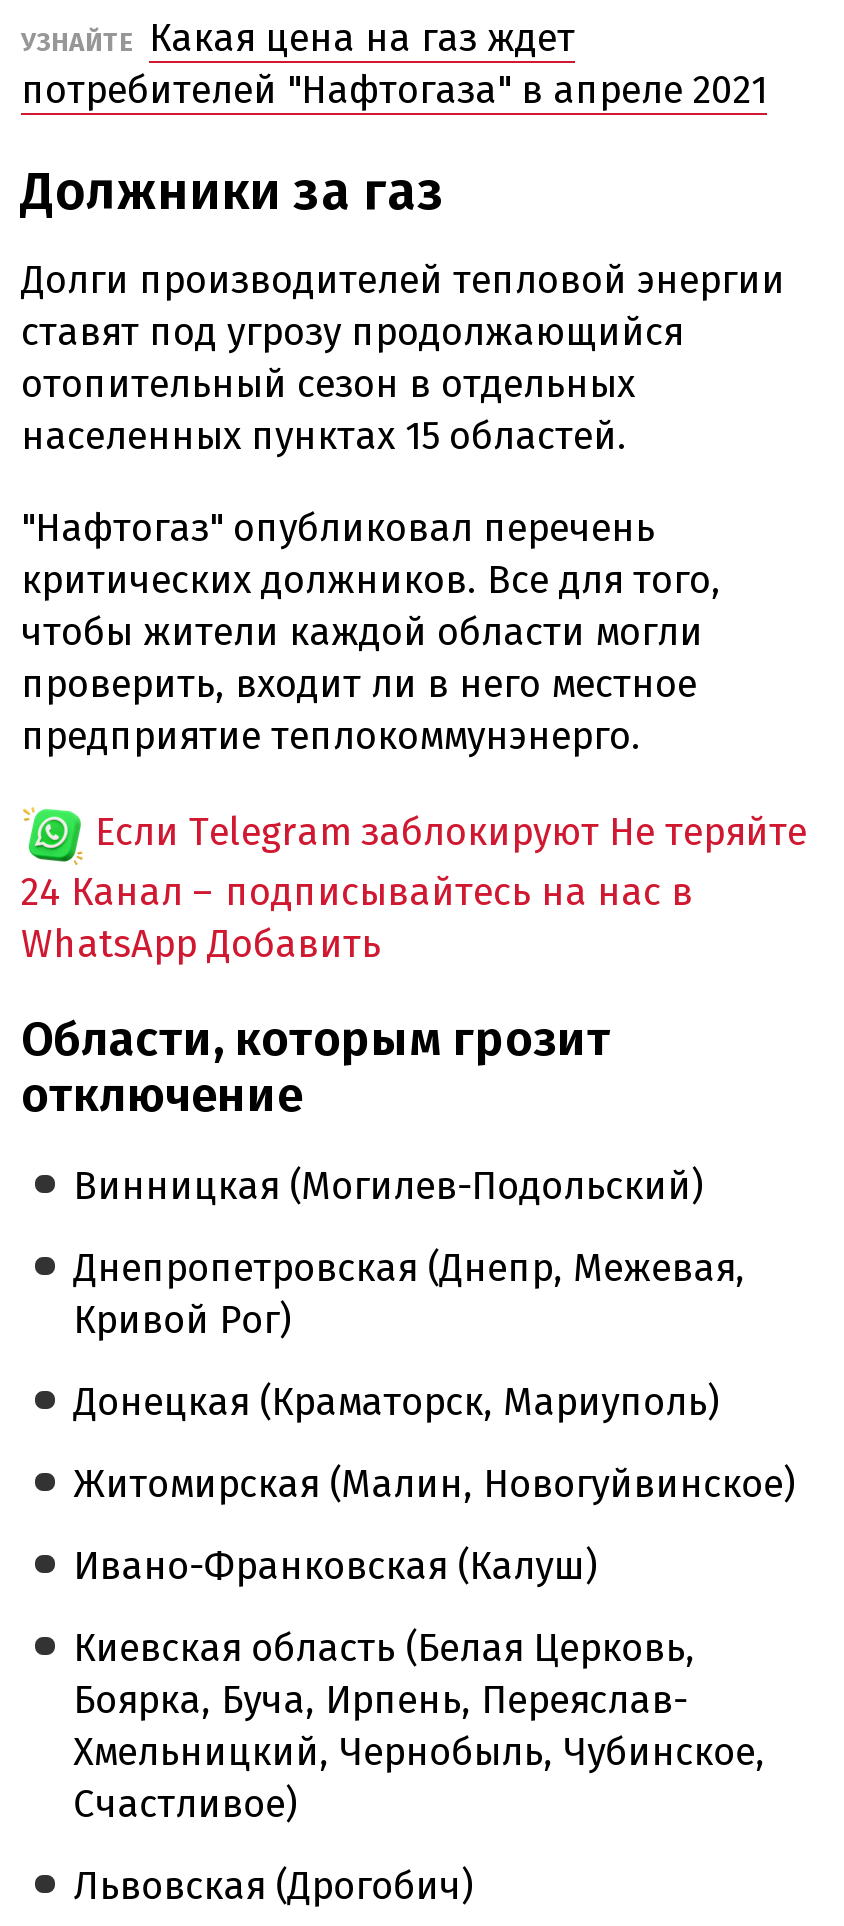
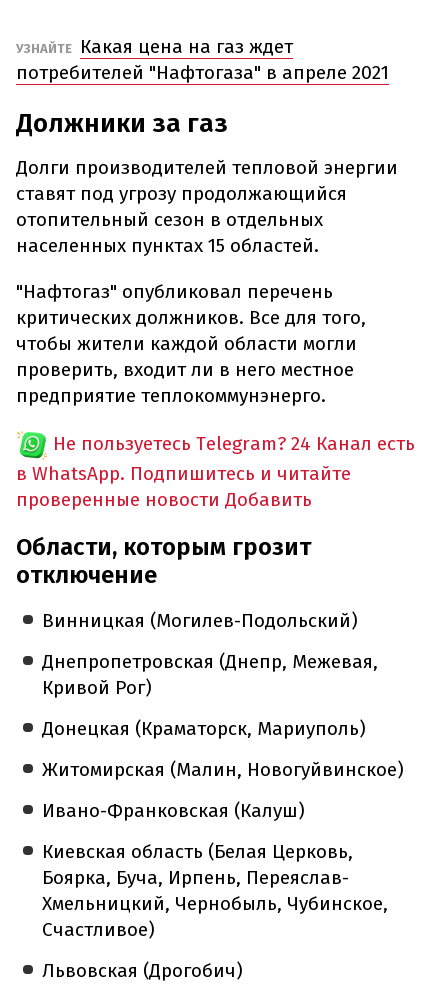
[21,808,807,966] Если Telegram заблокируют Не теряйте | 24 Канал – подписывайтесь на нас в | WhatsApp Добавить -> [16,432,415,511] Не пользуетесь Telegram? 24 Канал есть | в WhatsApp. Подпишитесь и читайте | проверенные новости Добавить

